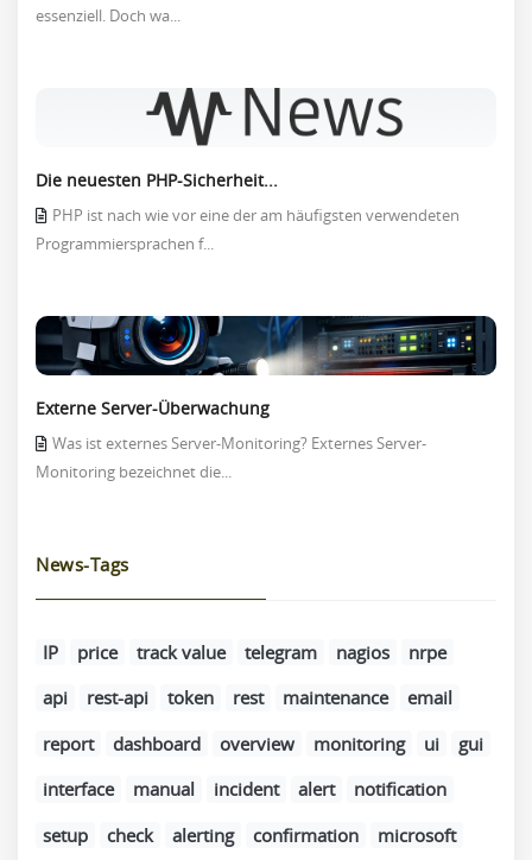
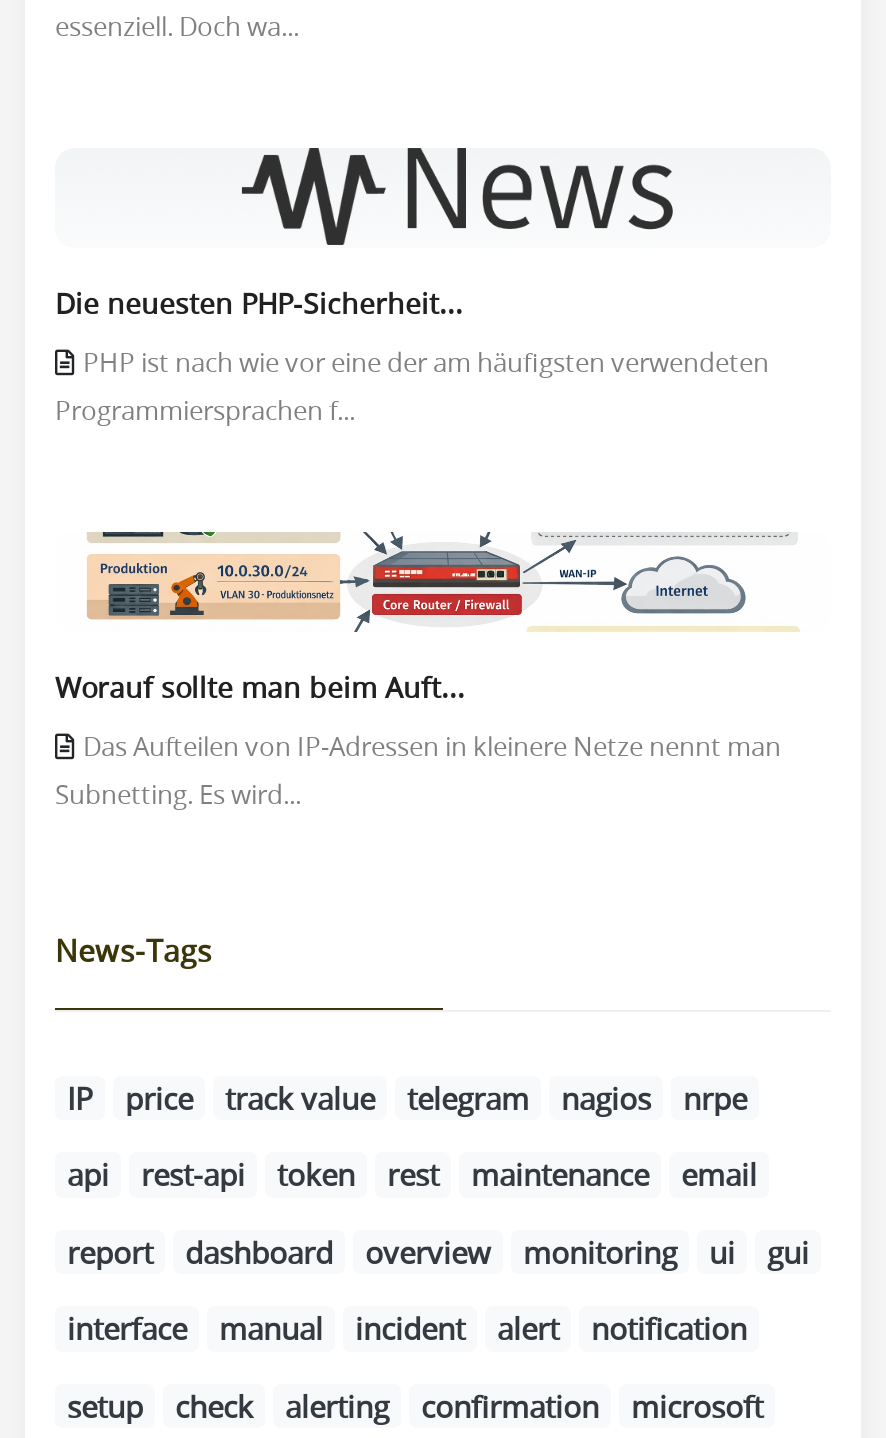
[34,315,498,419] [image] | Externe Server-Überwachung -> [55,530,831,706] [image] | Worauf sollte man beim Auft...
[36,433,426,482] Was ist externes Server-Monitoring? Externes Server- | Monitoring bezeichnet die... -> [55,730,781,812] Das Aufteilen von IP-Adressen in kleinere Netze nennt man | Subnetting. Es wird...

